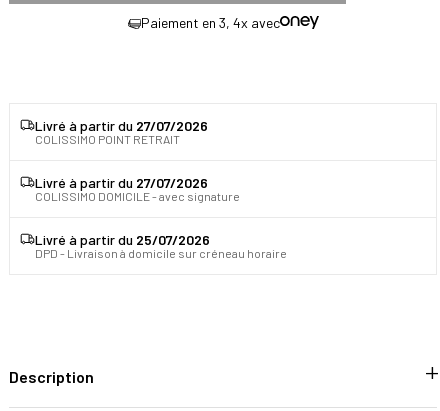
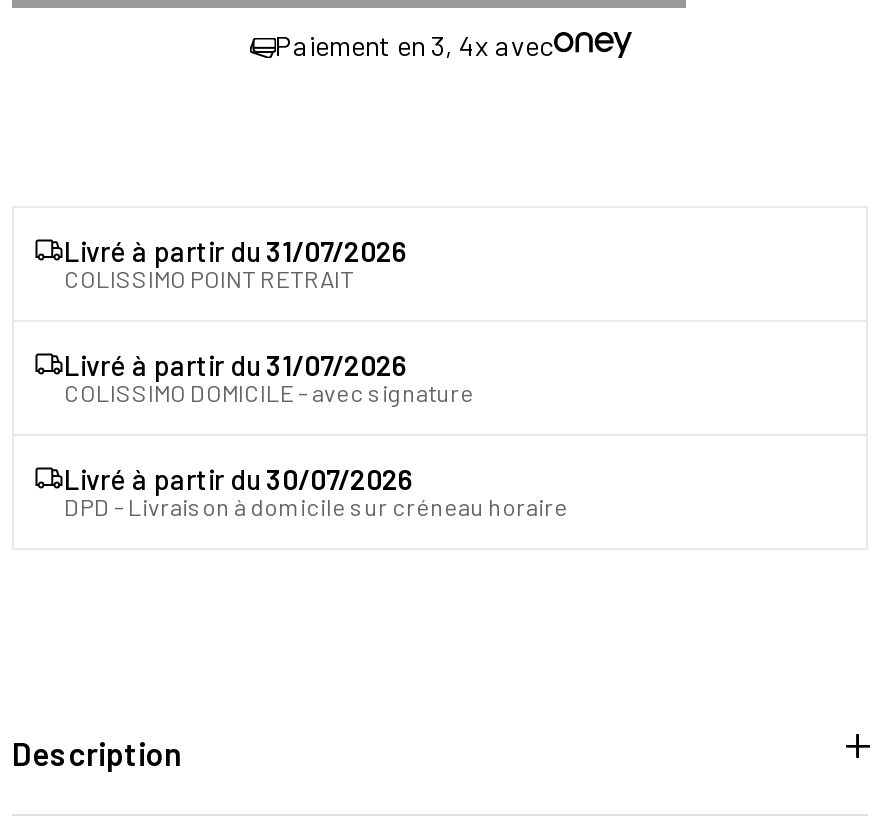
[35,117,208,134] Livré à partir du 27/07/2026 -> [64,234,408,268] Livré à partir du 31/07/2026
[35,174,208,191] Livré à partir du 27/07/2026 -> [64,348,408,382] Livré à partir du 31/07/2026
[35,231,210,248] Livré à partir du 25/07/2026 -> [64,462,414,496] Livré à partir du 30/07/2026

